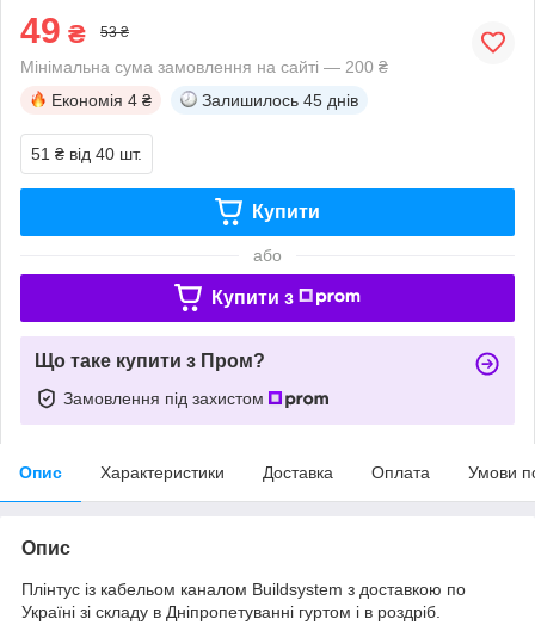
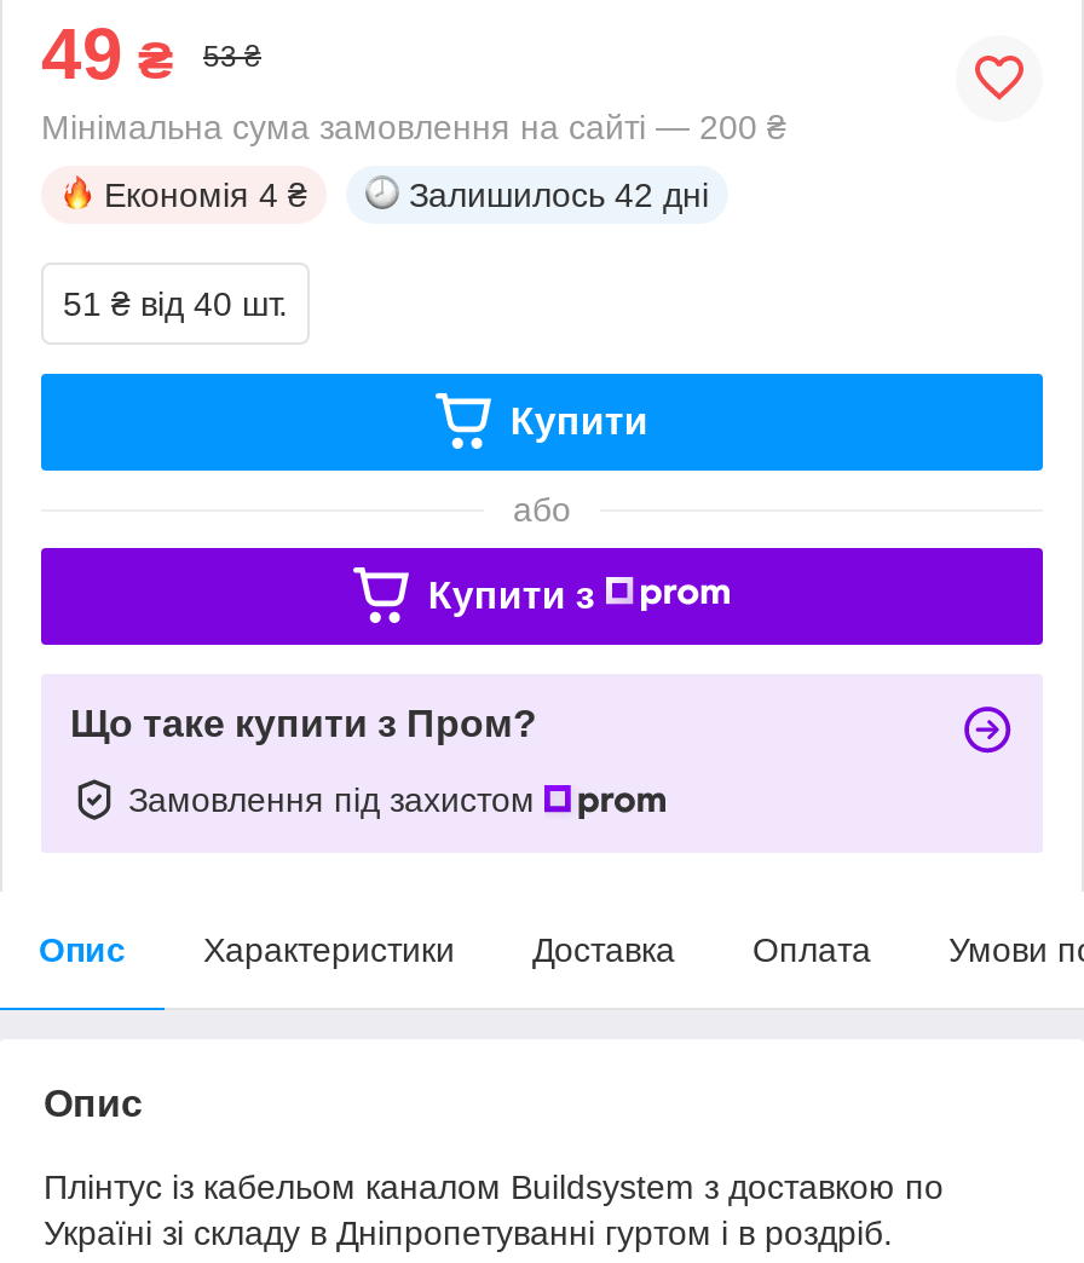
[202,90,358,110] Залишилось 45 днів -> [409,175,709,214] Залишилось 42 дні

